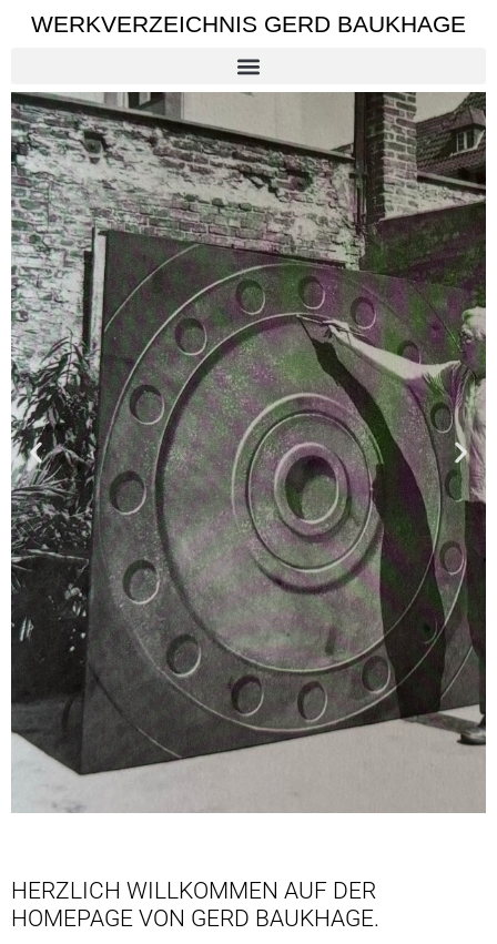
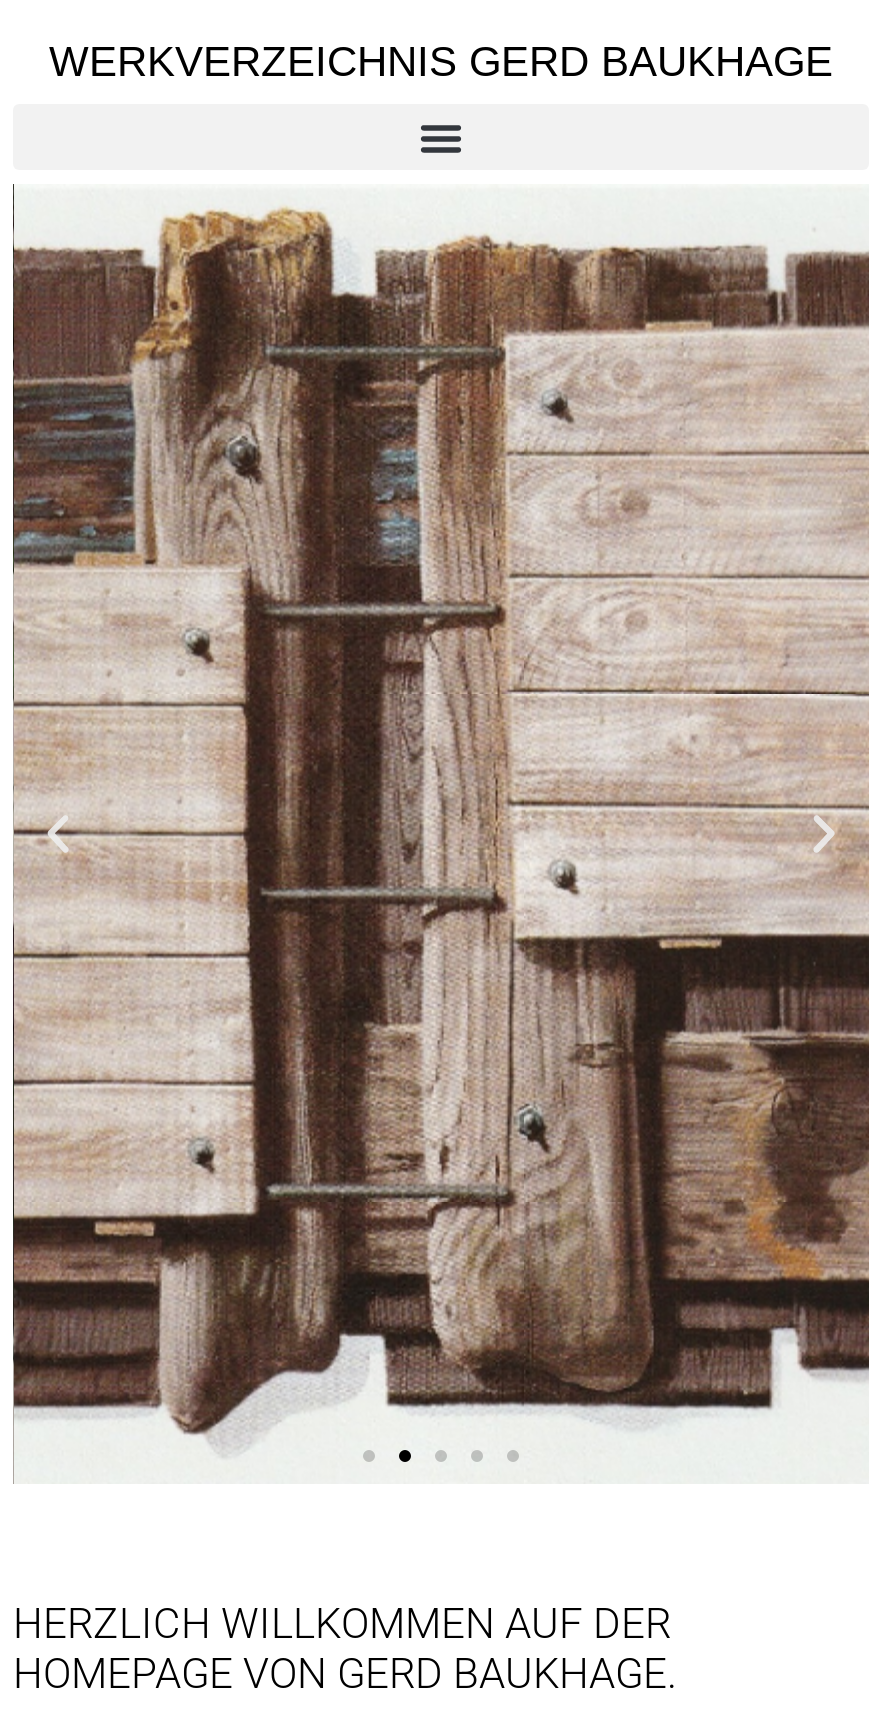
[10,91,487,813] [image] -> [11,184,871,1482] [image]

